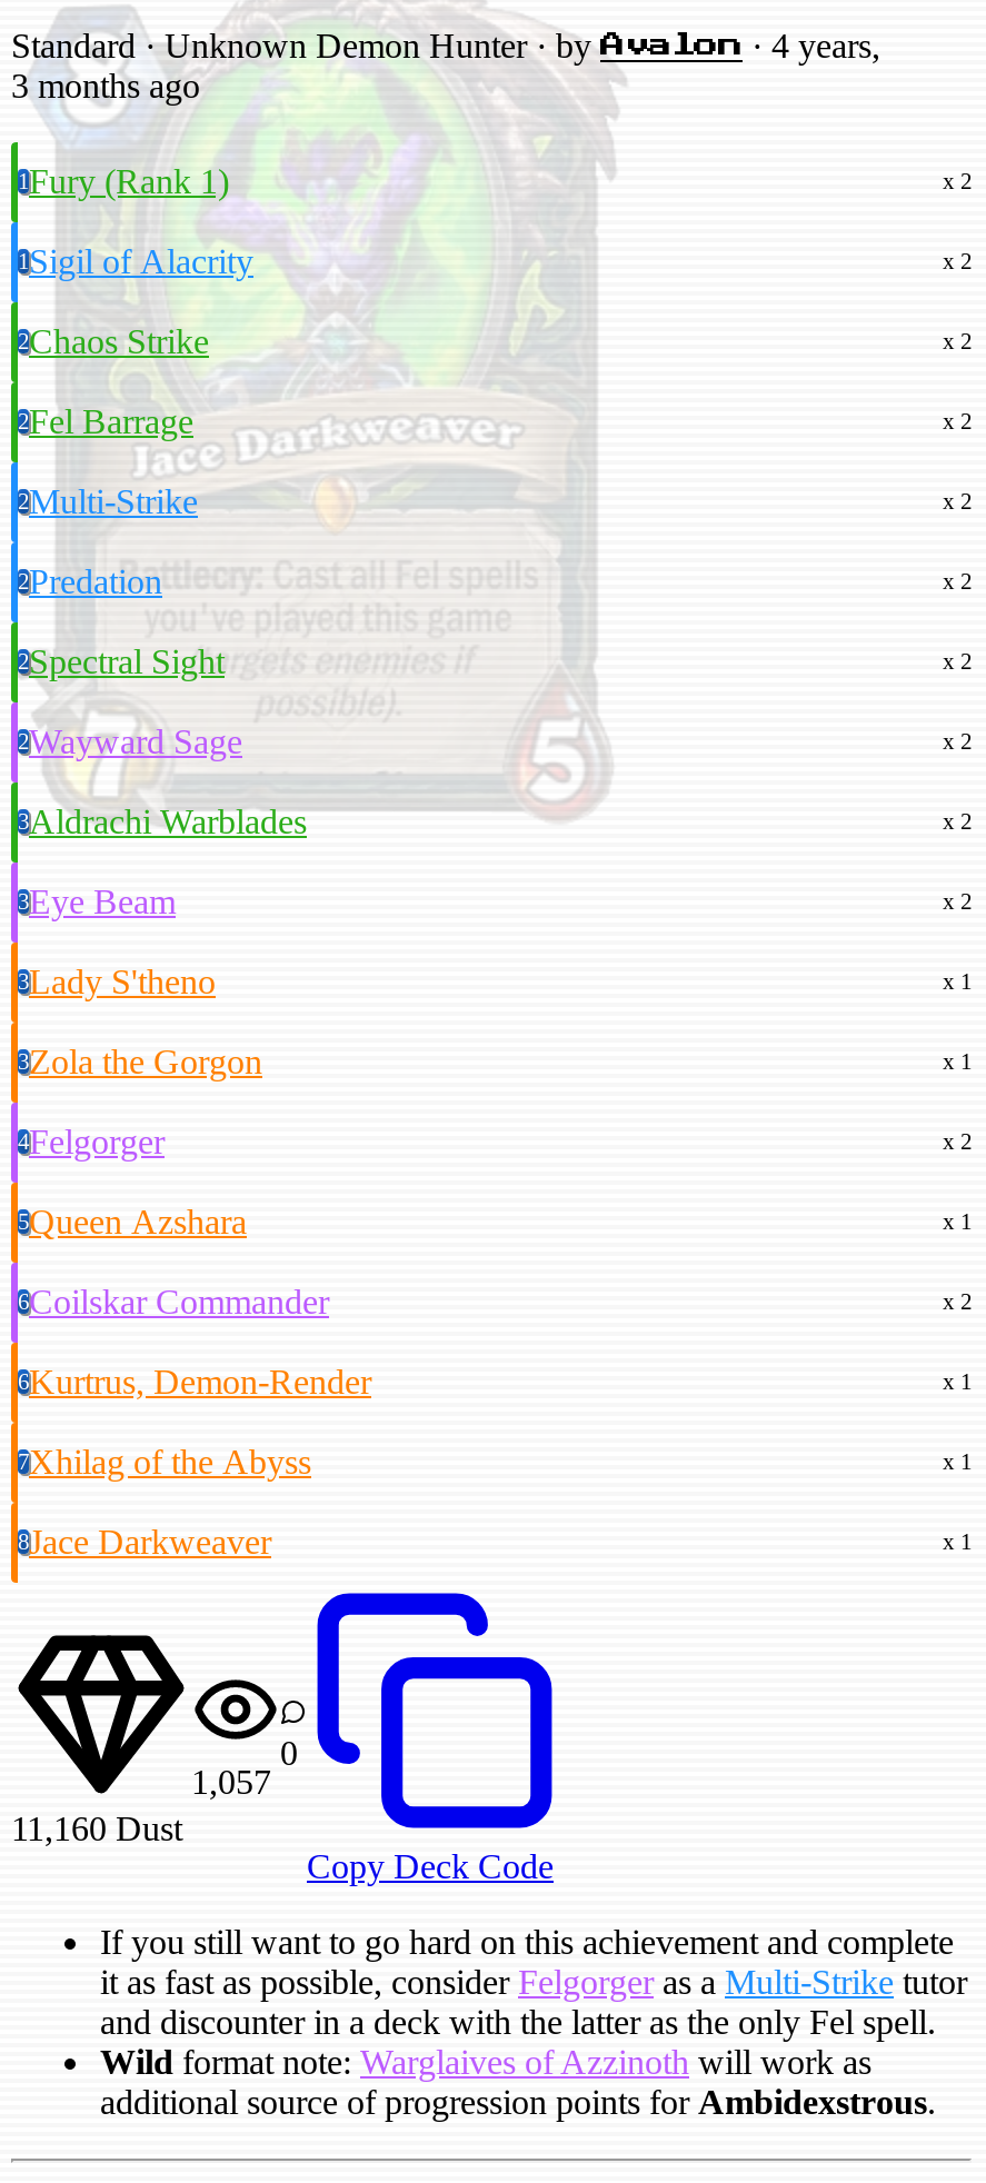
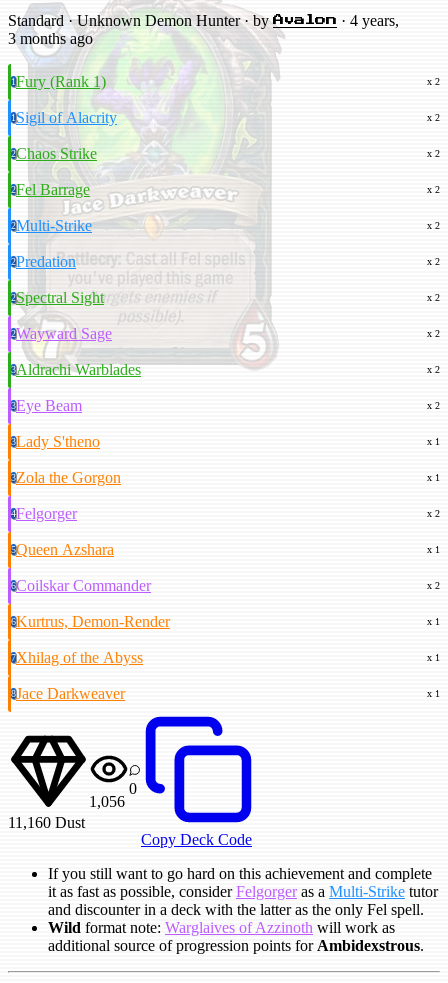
[191,1763,271,1801] 1,057 -> [89,793,125,810] 1,056

